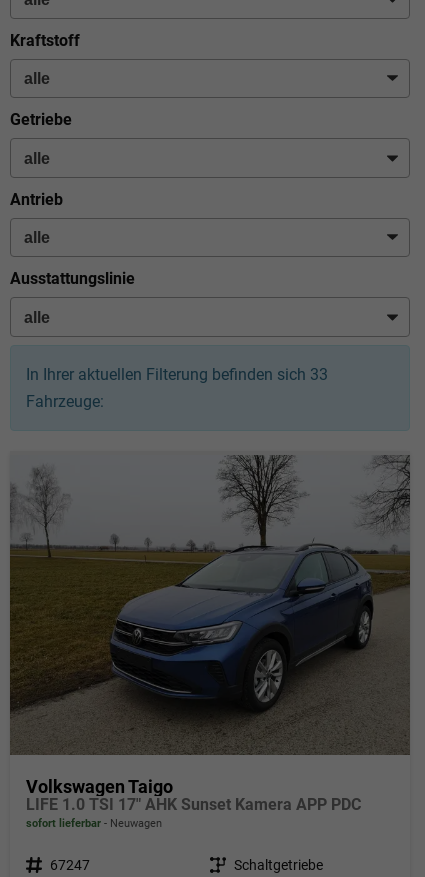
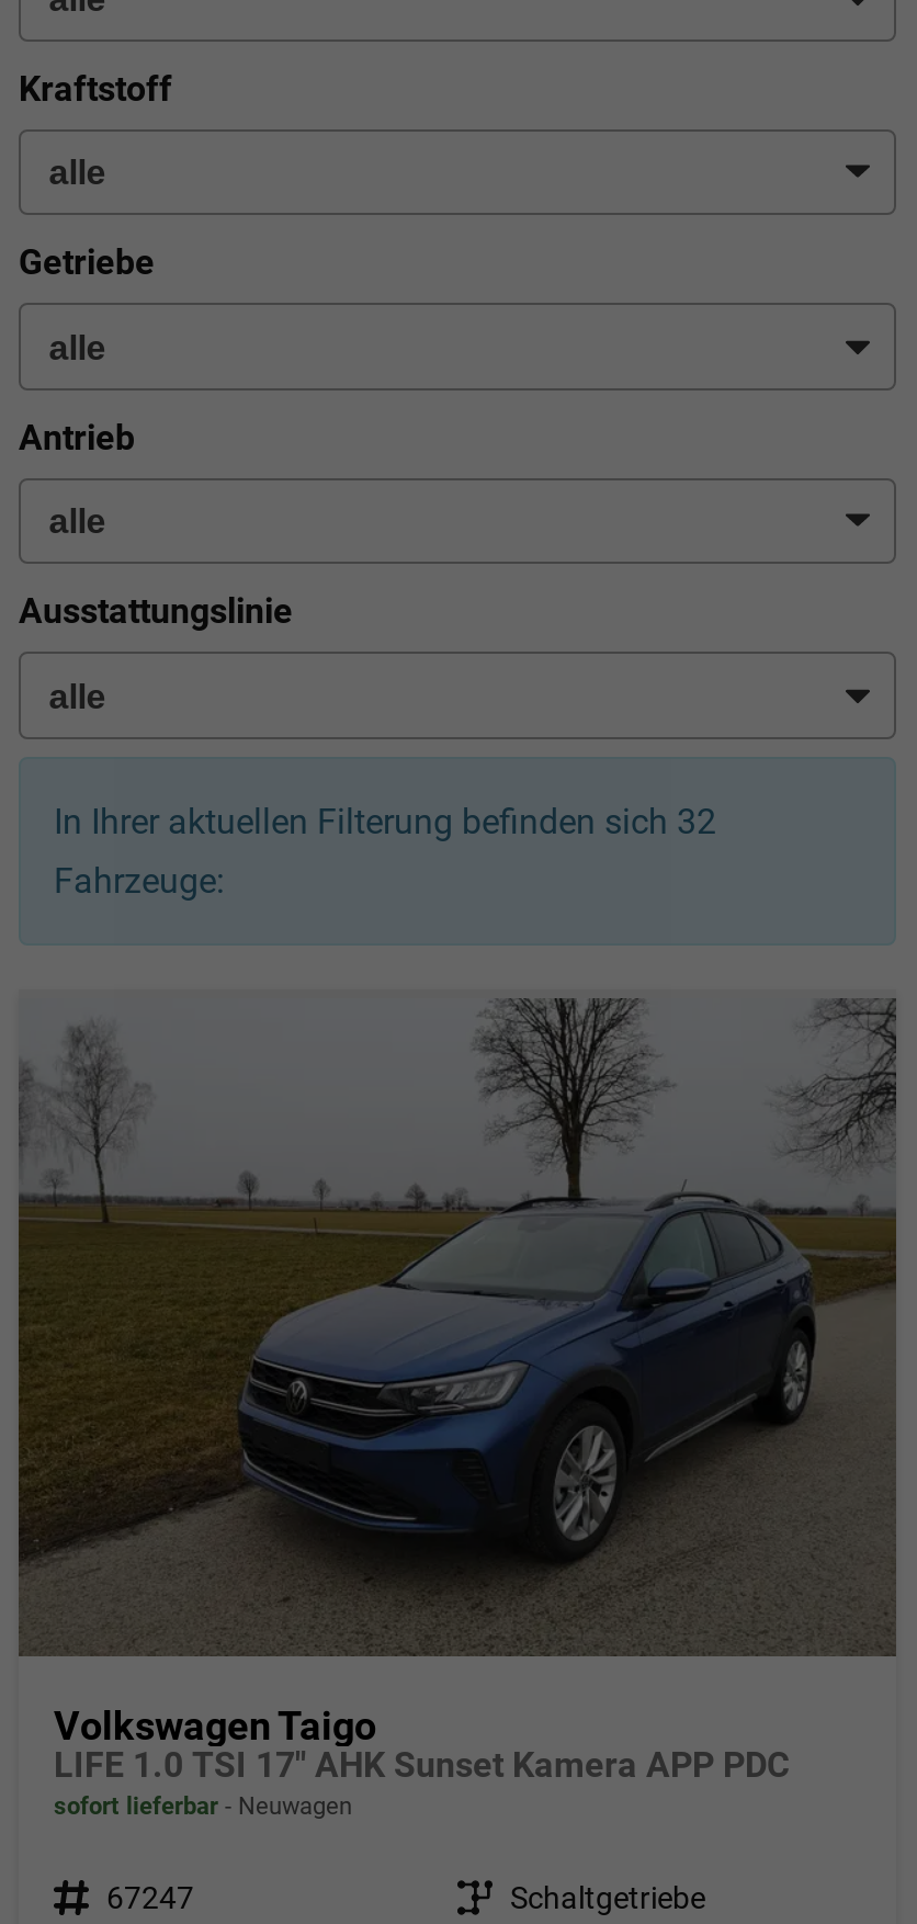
[26,365,328,384] In Ihrer aktuellen Filterung befinden sich 33 -> [54,801,716,842] In Ihrer aktuellen Filterung befinden sich 32

